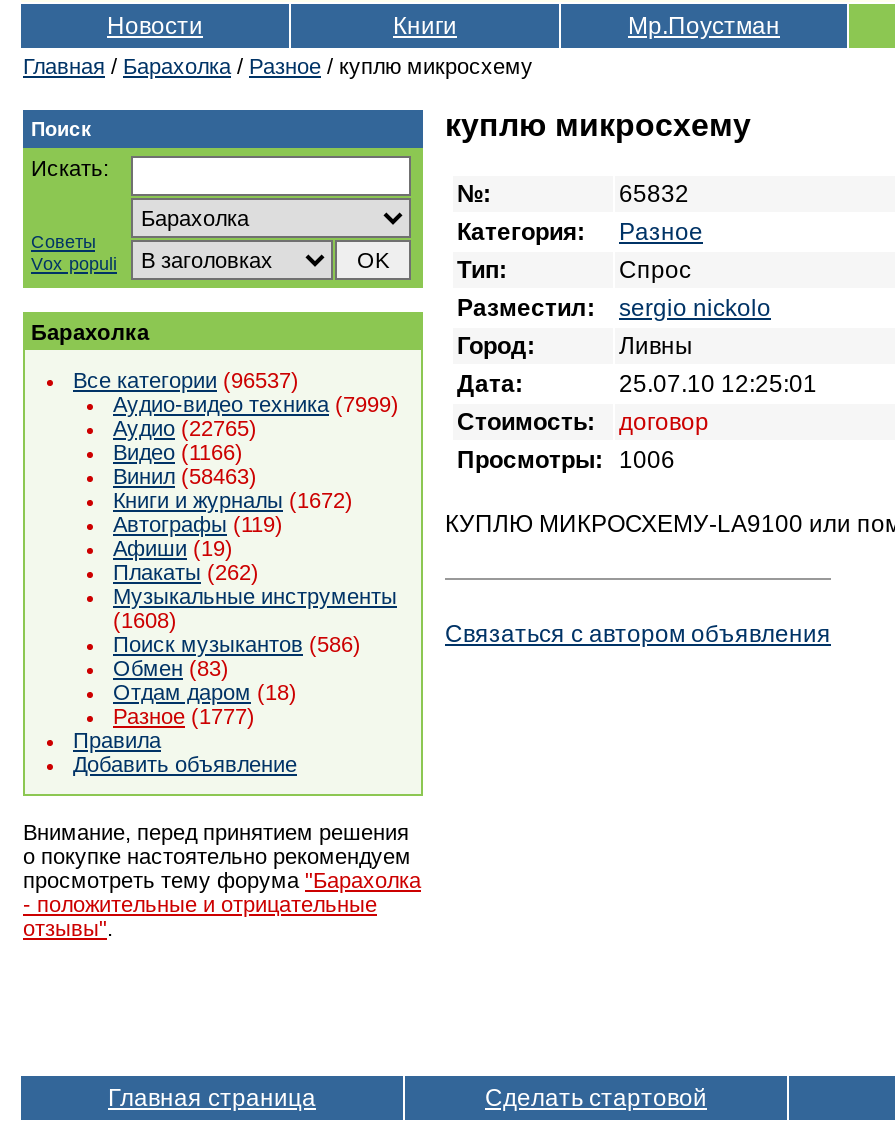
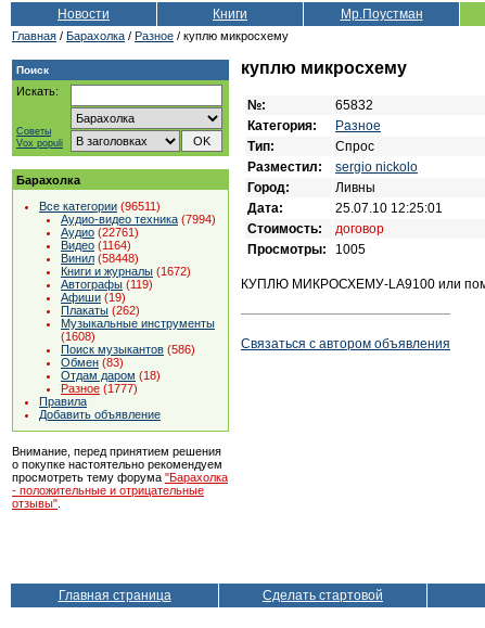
[73,368,299,392] Все категории (96537) -> [39,200,161,213] Все категории (96511)
[113,392,399,416] Аудио-видео техника (7999) -> [61,213,216,226] Аудио-видео техника (7994)
[113,416,257,440] Аудио(22765) -> [61,226,139,239] Аудио(22761)
[113,440,243,464] Видео (1166) -> [61,239,131,252] Видео (1164)
[457,445,675,473] Просмотры: 1006 -> [247,242,366,257] Просмотры: 1005
[113,464,257,488] Винил (58463) -> [61,252,139,265] Винил (58448)

